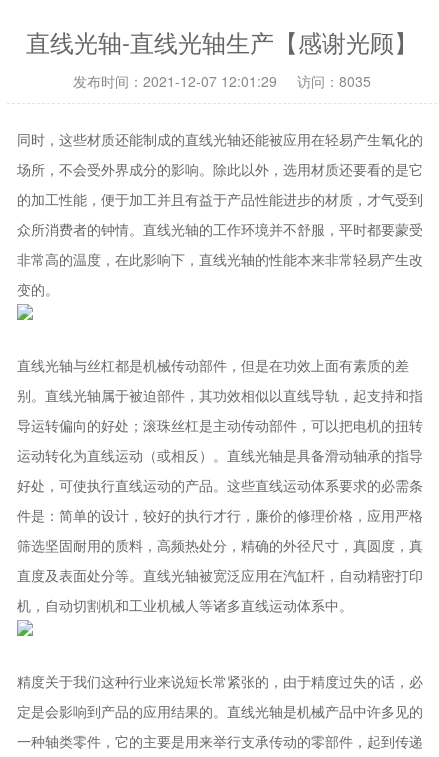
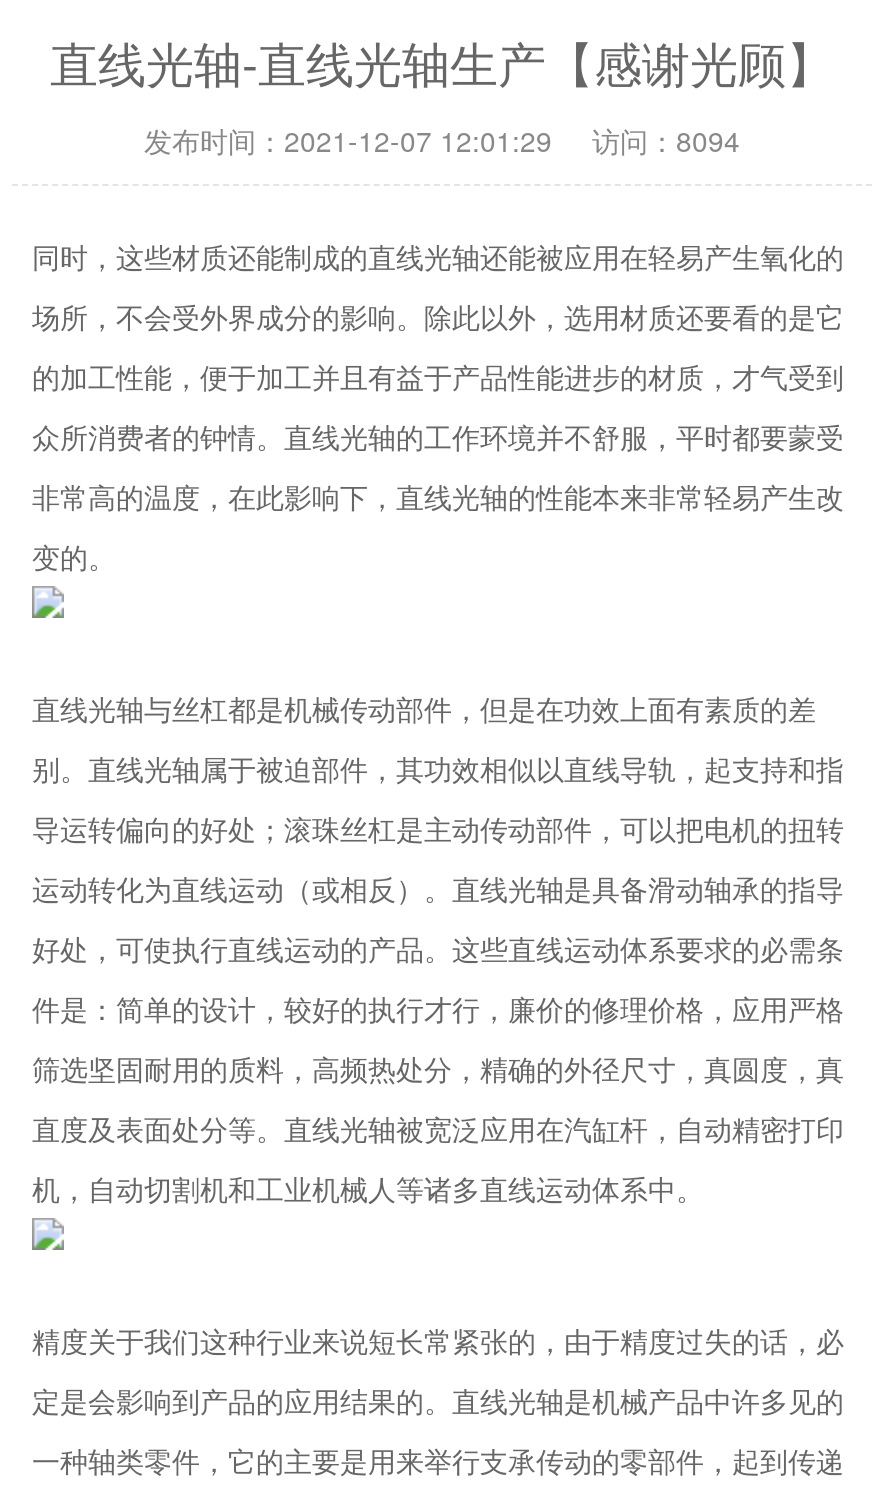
[73,71,371,91] 发布时间：2021-12-07 12:01:29 访问：8035 -> [144,121,740,161] 发布时间：2021-12-07 12:01:29 访问：8094

